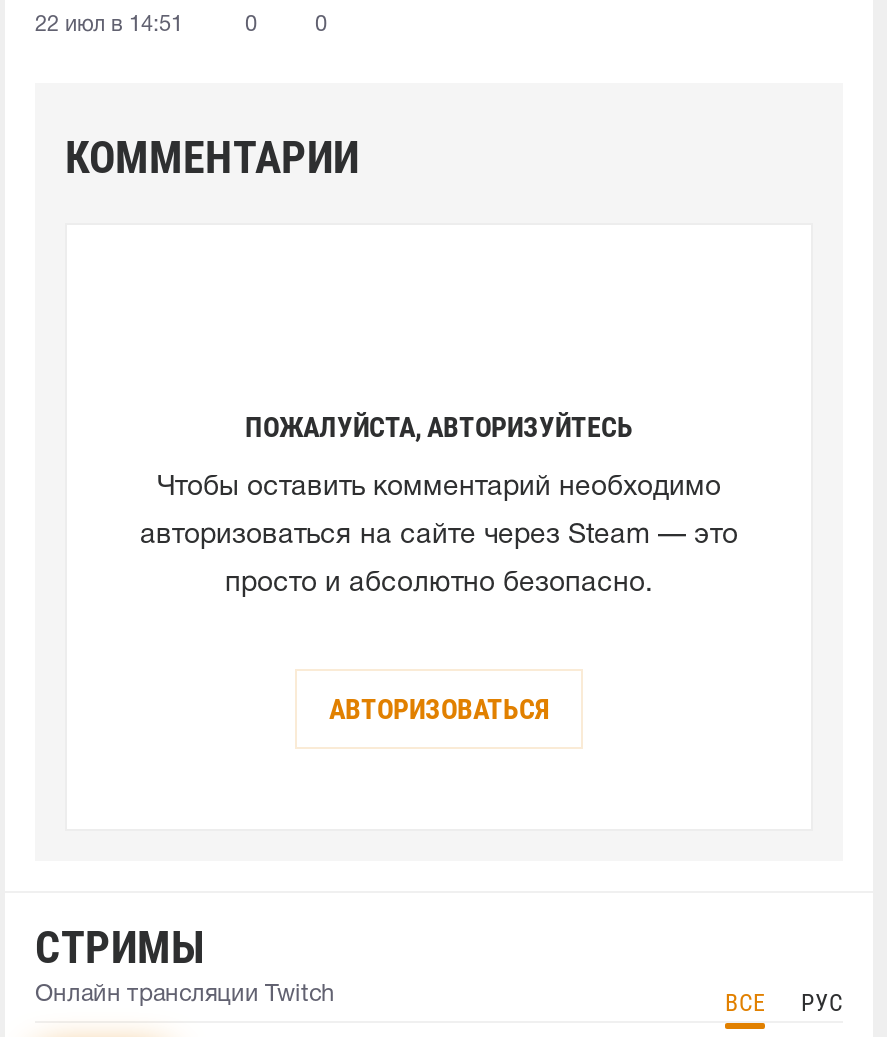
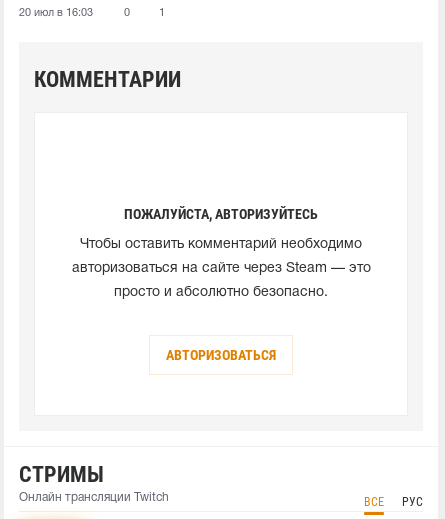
[35,14,183,34] 22 июл в 14:51 -> [19,8,93,18] 20 июл в 16:03
[315,14,327,34] 0 -> [159,8,165,18] 1

